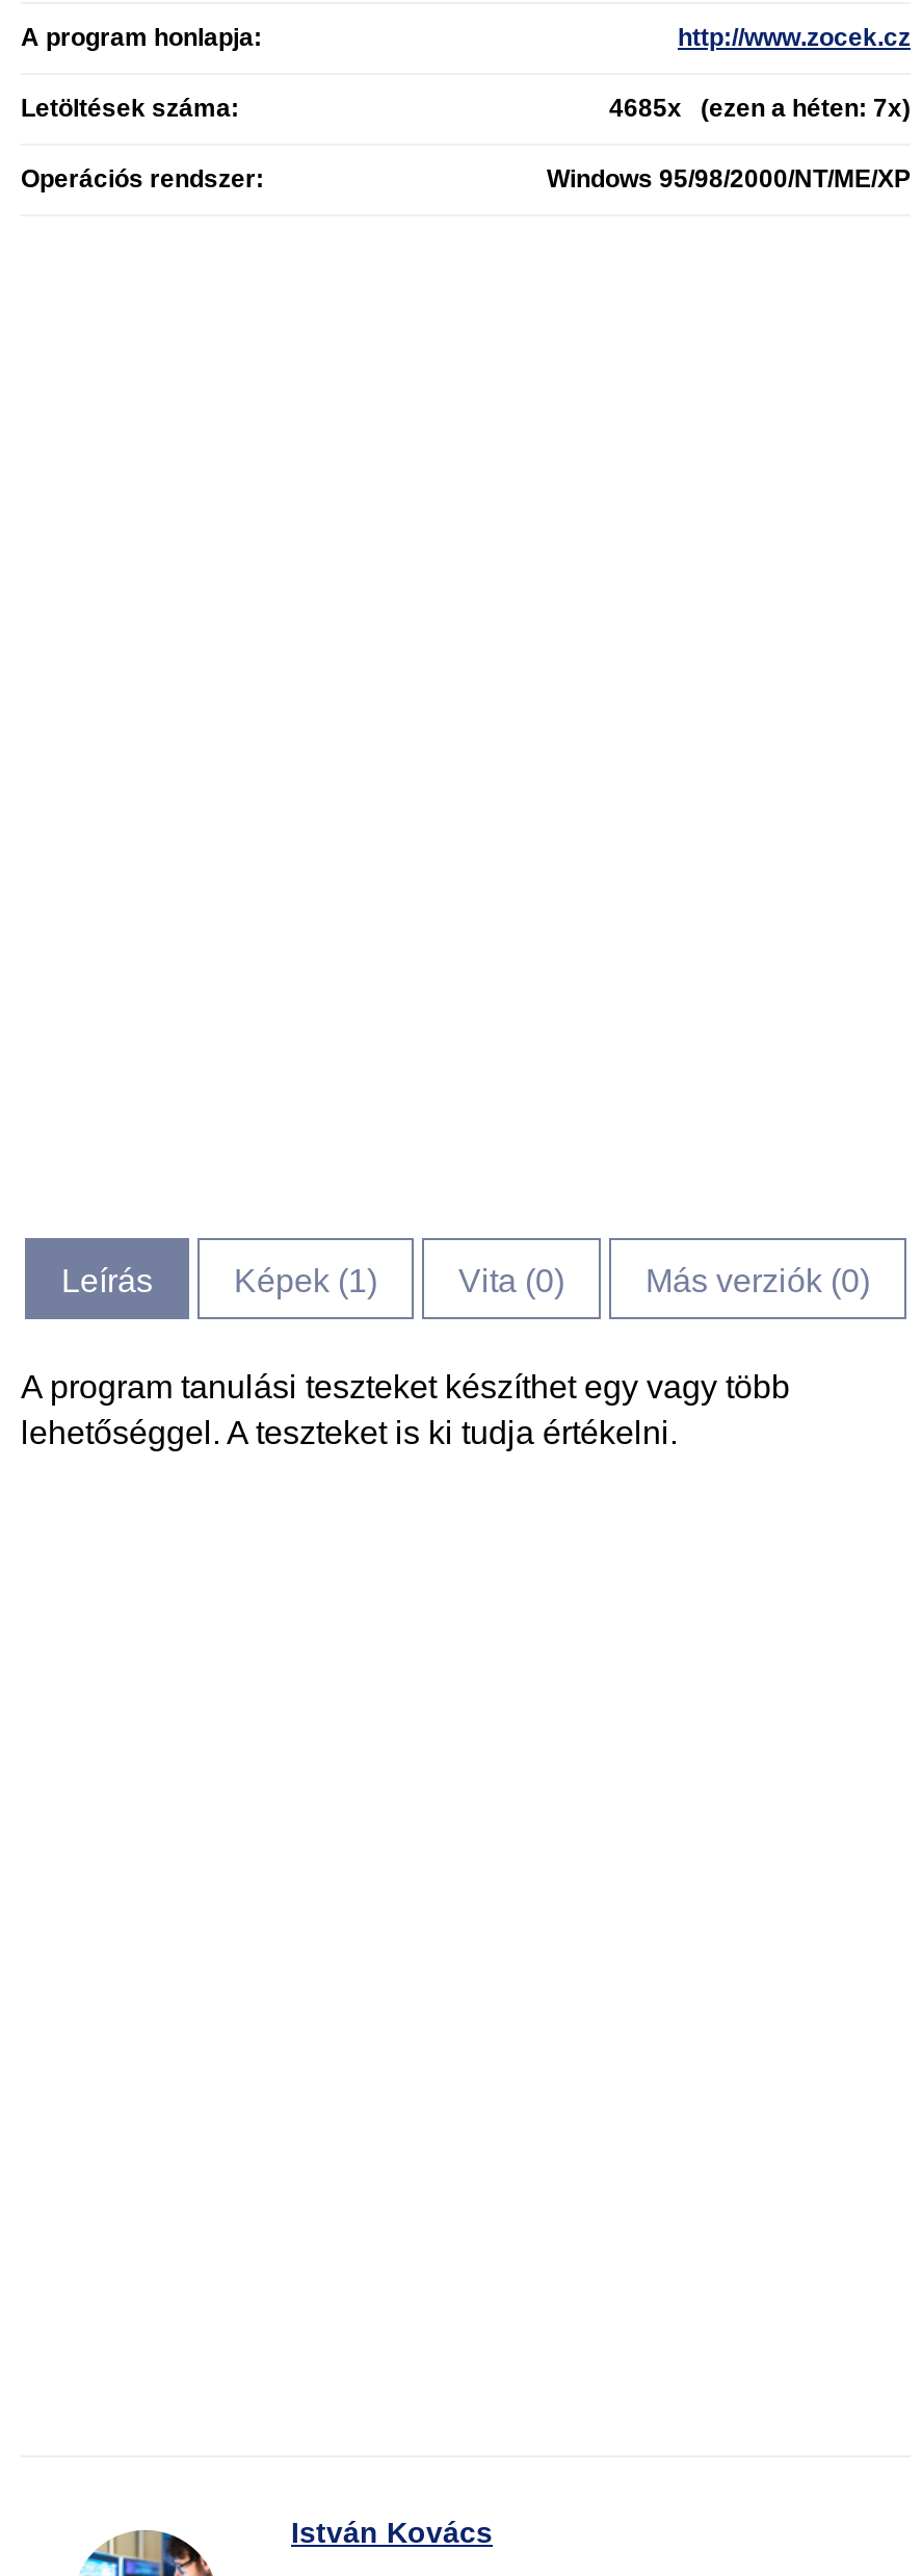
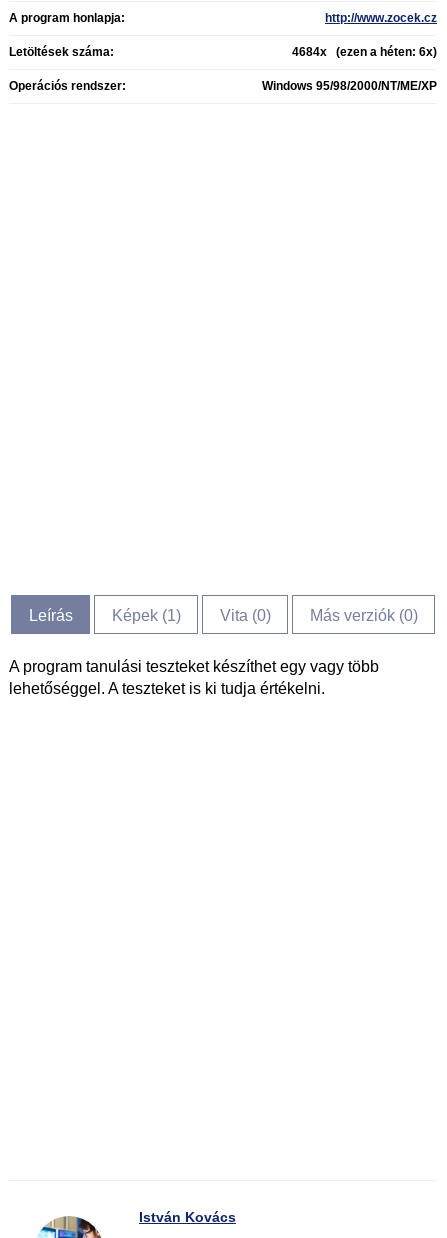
[609,94,911,123] 4685x (ezen a héten: 7x) -> [292,45,437,59] 4684x (ezen a héten: 6x)

